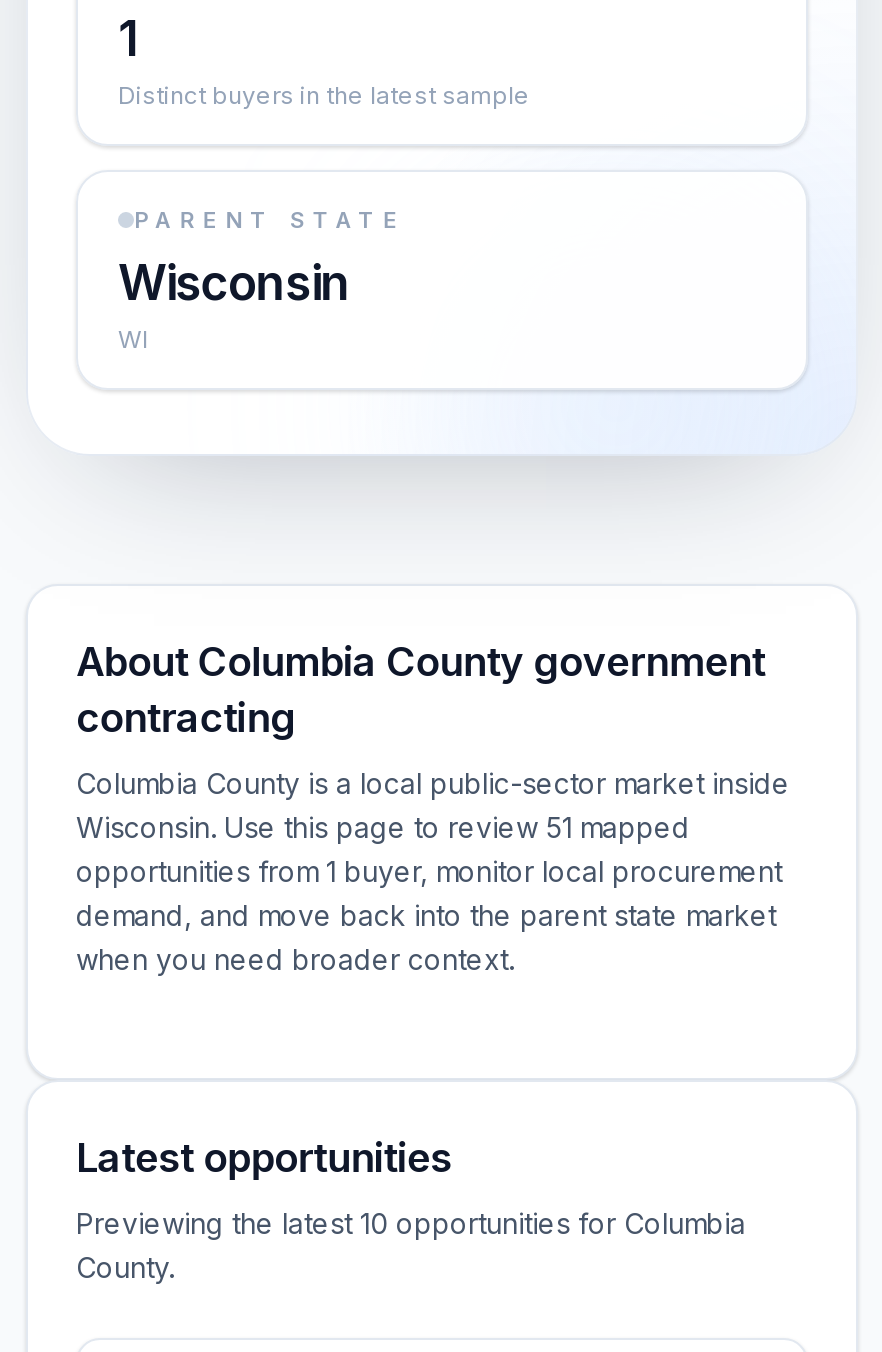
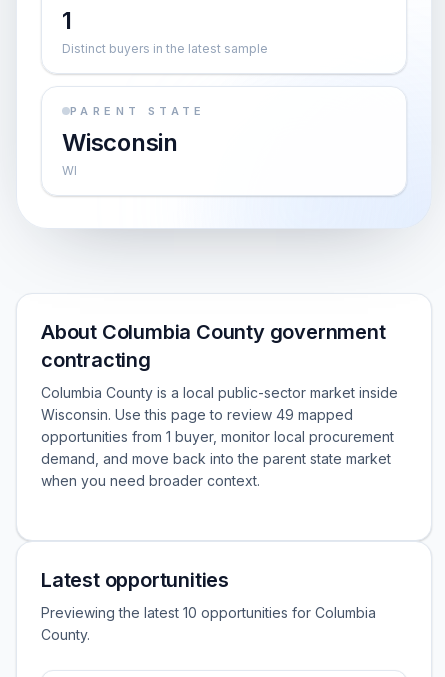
[76,810,690,844] Wisconsin. Use this page to review 51 mapped -> [41,406,353,423] Wisconsin. Use this page to review 49 mapped

